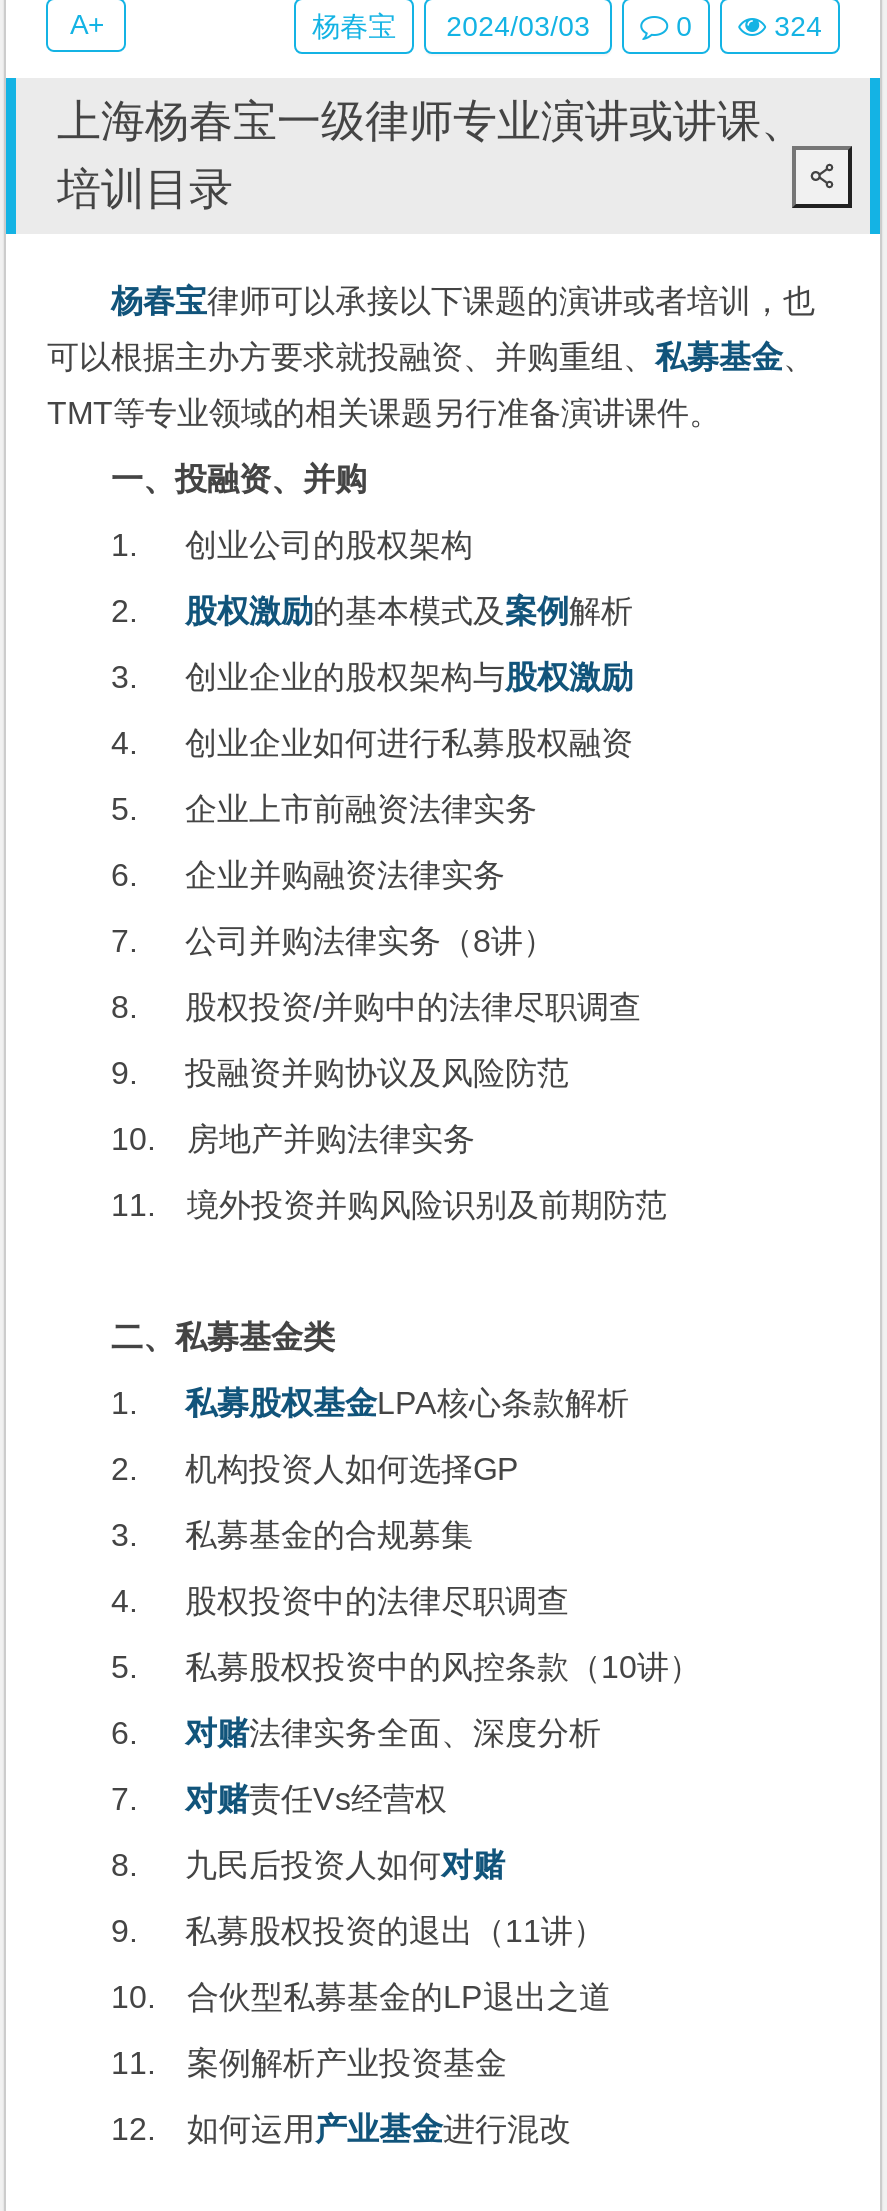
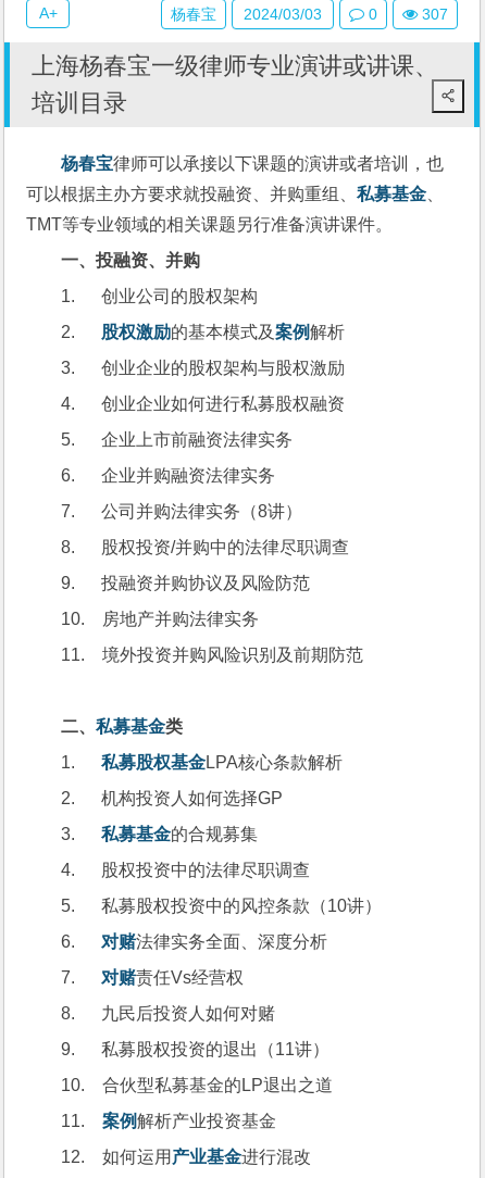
[766,10,822,42] 324 -> [418,5,448,23] 307
[111,1518,473,1552] 3. 私募基金的合规募集 -> [61,825,258,843] 3.私募基金的合规募集
[111,2046,507,2080] 11. 案例解析产业投资基金 -> [61,1112,277,1130] 11.案例解析产业投资基金

